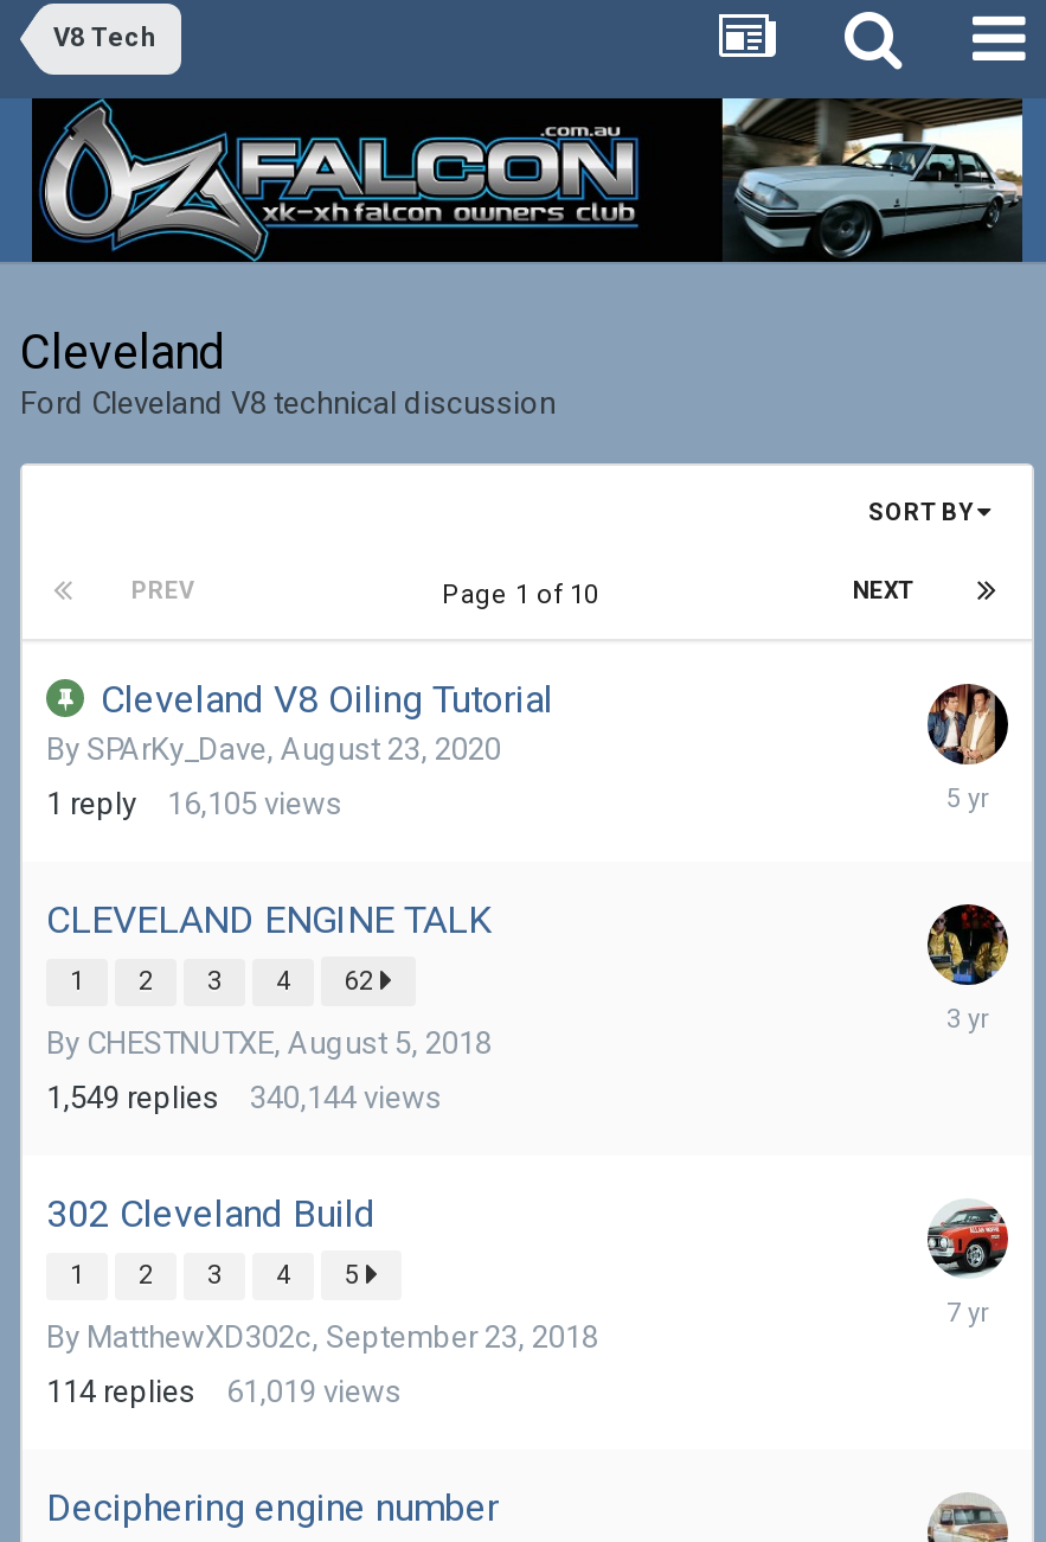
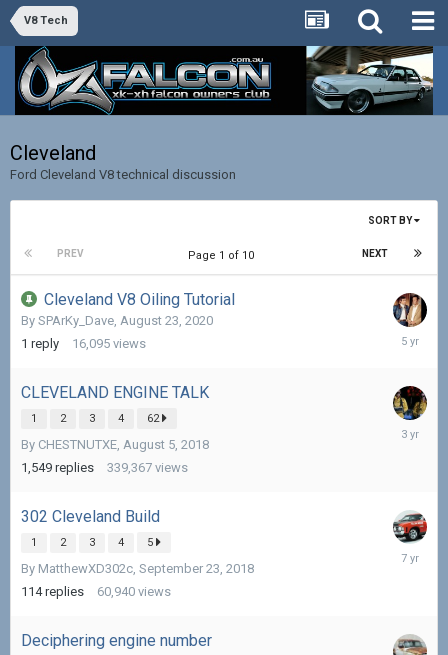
[46,787,342,822] 1 reply 16,105 views -> [21,336,146,351] 1 reply 16,095 views
[46,1080,442,1116] 1,549 replies 340,144 views -> [21,460,188,475] 1,549 replies 339,367 views
[46,1374,402,1410] 114 replies 61,019 views -> [21,584,171,599] 114 replies 60,940 views

